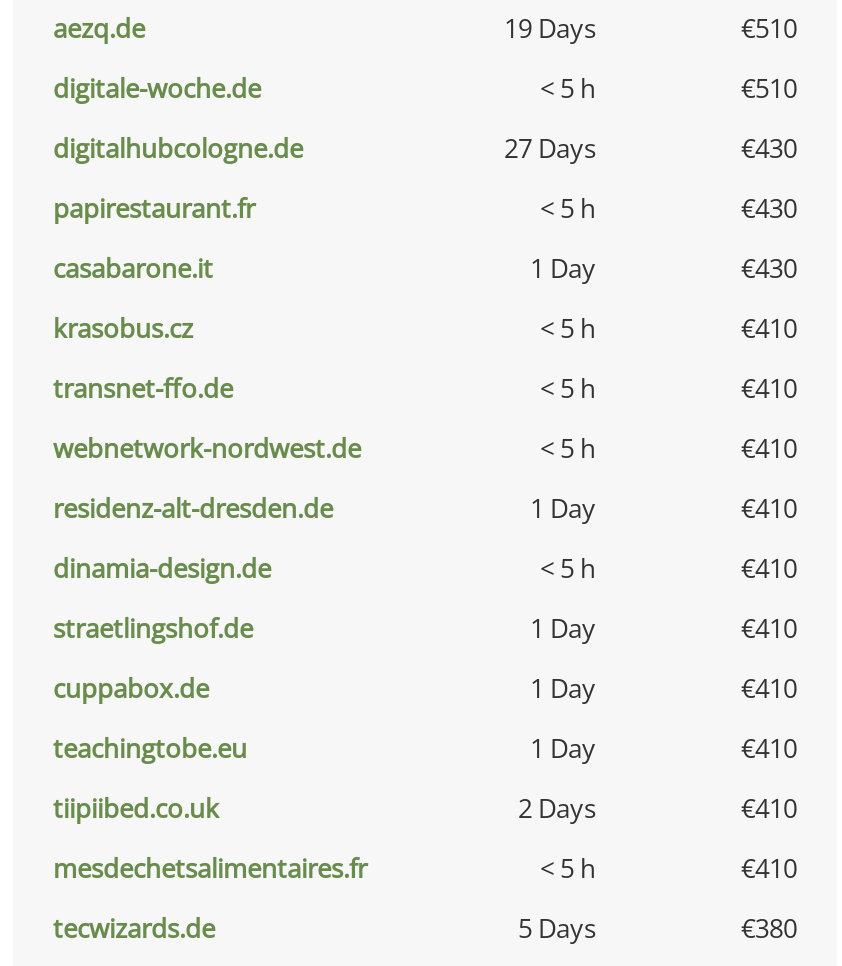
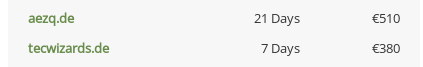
[504,10,596,46] 19 Days -> [253,9,299,27] 21 Days
[53,70,797,886] digitale-woche.de | < 5 h | €510 | digitalhubcologne.de | 27 Days | €430 | papirestaurant.fr | < 5 h | €430 | casabarone.it | 1 Day | €430 | krasobus.cz | < 5 h | €410 | transnet-ffo.de | < 5 h | €410 | webnetwork-nordwest.de | < 5 h | €410 | residenz-alt-dresden.de | 1 Day | €410 | dinamia-design.de | < 5 h | €410 | straetlingshof.de | 1 Day | €410 | cuppabox.de | 1 Day | €410 | teachingtobe.eu | 1 Day | €410 | tiipiibed.co.uk | 2 Days | €410 | mesdechetsalimentaires.fr | < 5 h | €410 -> none
[518,910,596,946] 5 Days -> [260,39,299,57] 7 Days

